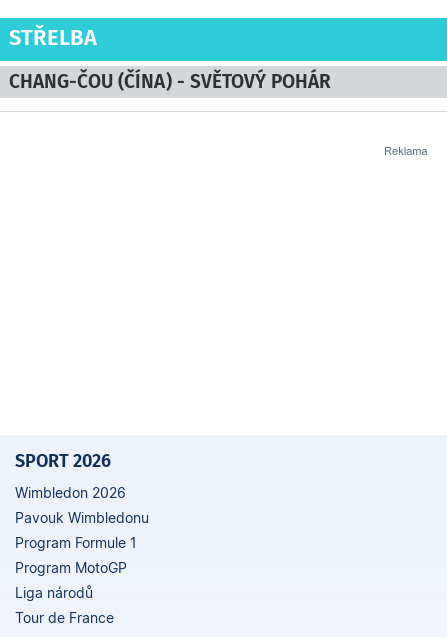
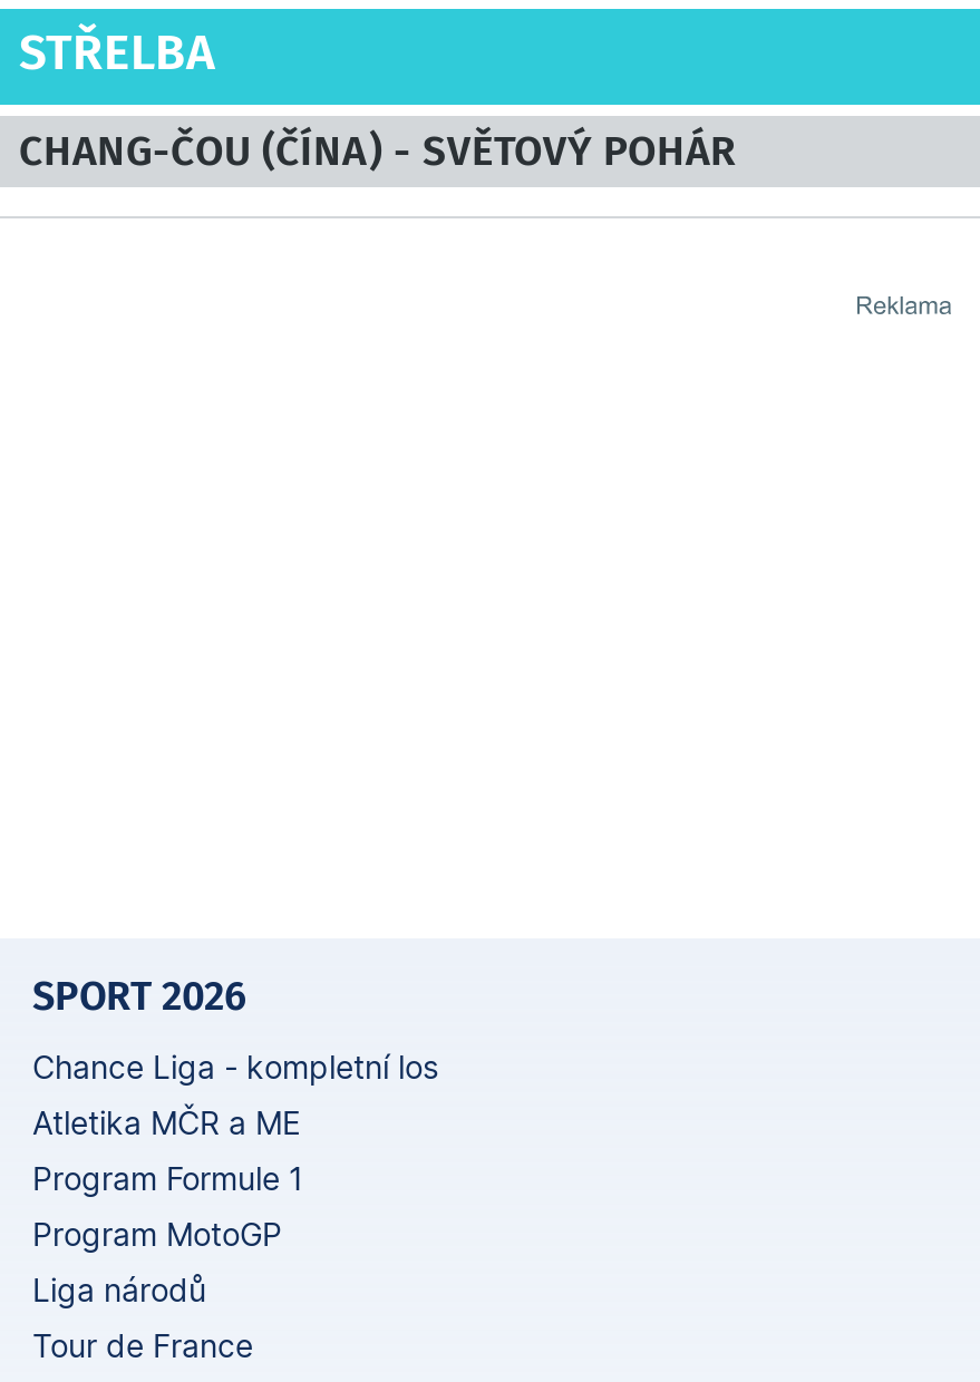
[15,484,126,501] Wimbledon 2026 -> [32,1047,438,1085] Chance Liga - kompletní los
[15,509,149,526] Pavouk Wimbledonu -> [32,1103,300,1141] Atletika MČR a ME

